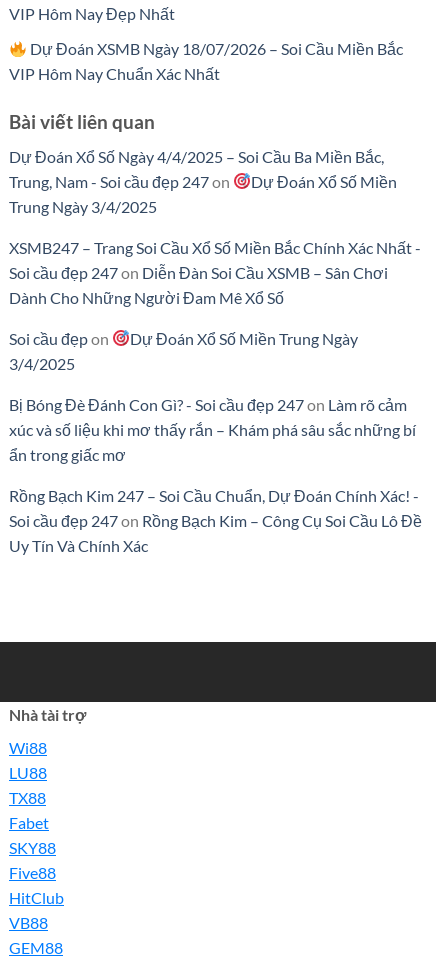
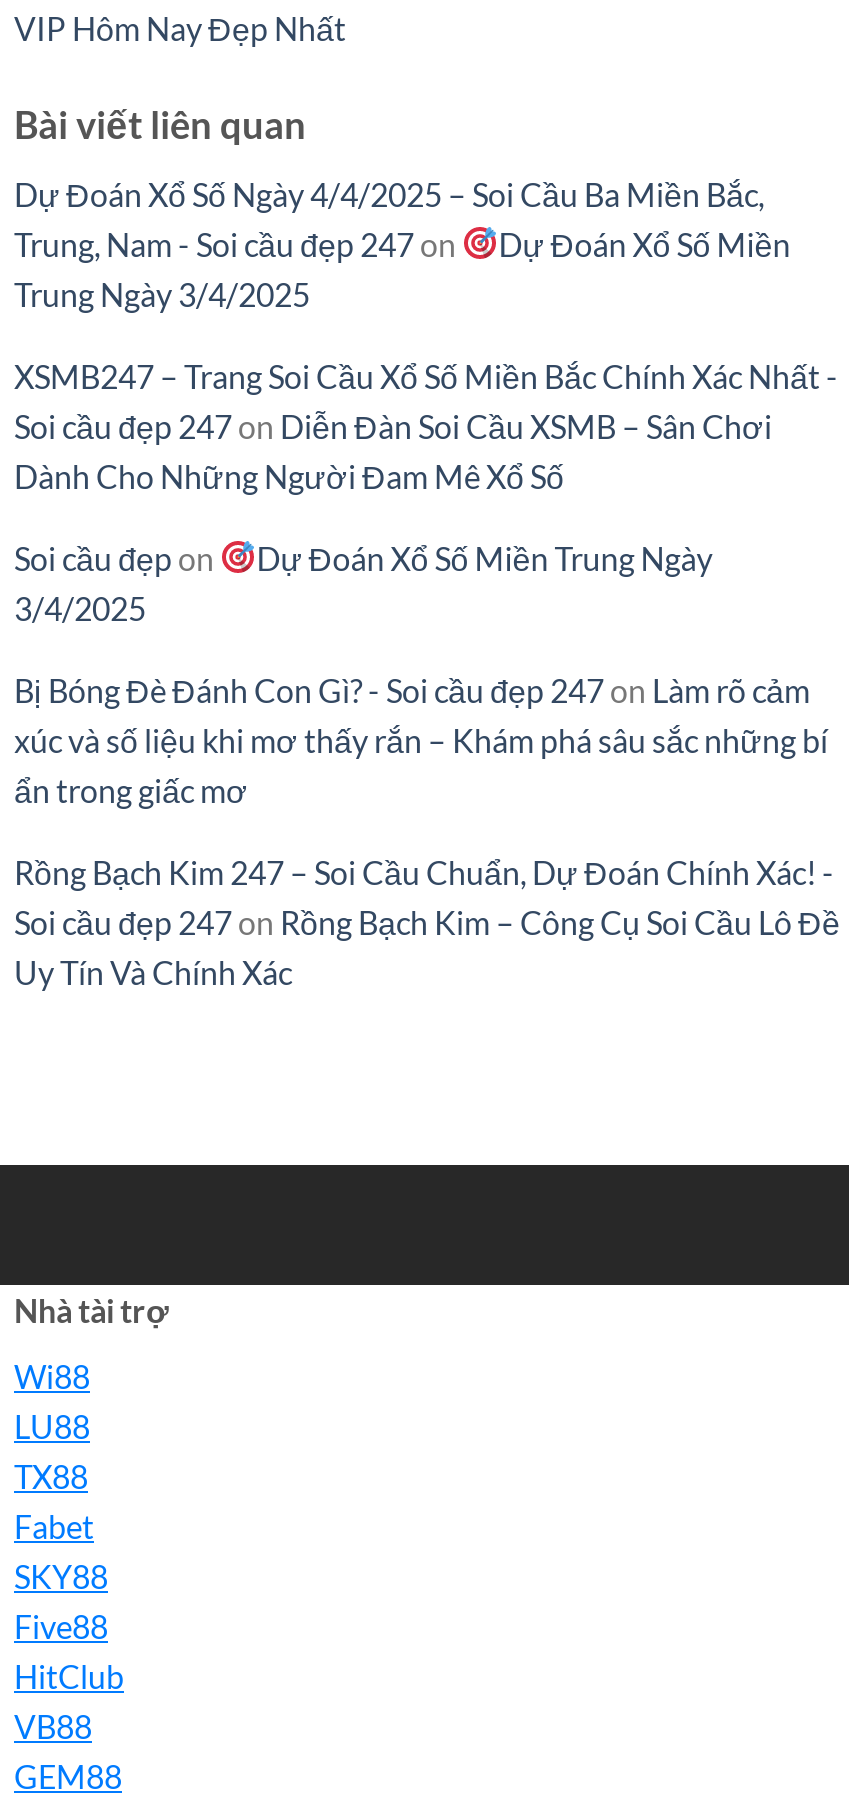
[9,39,403,83] Dự Đoán XSMB Ngày 18/07/2026 – Soi Cầu Miền Bắc | VIP Hôm Nay Chuẩn Xác Nhất -> none

